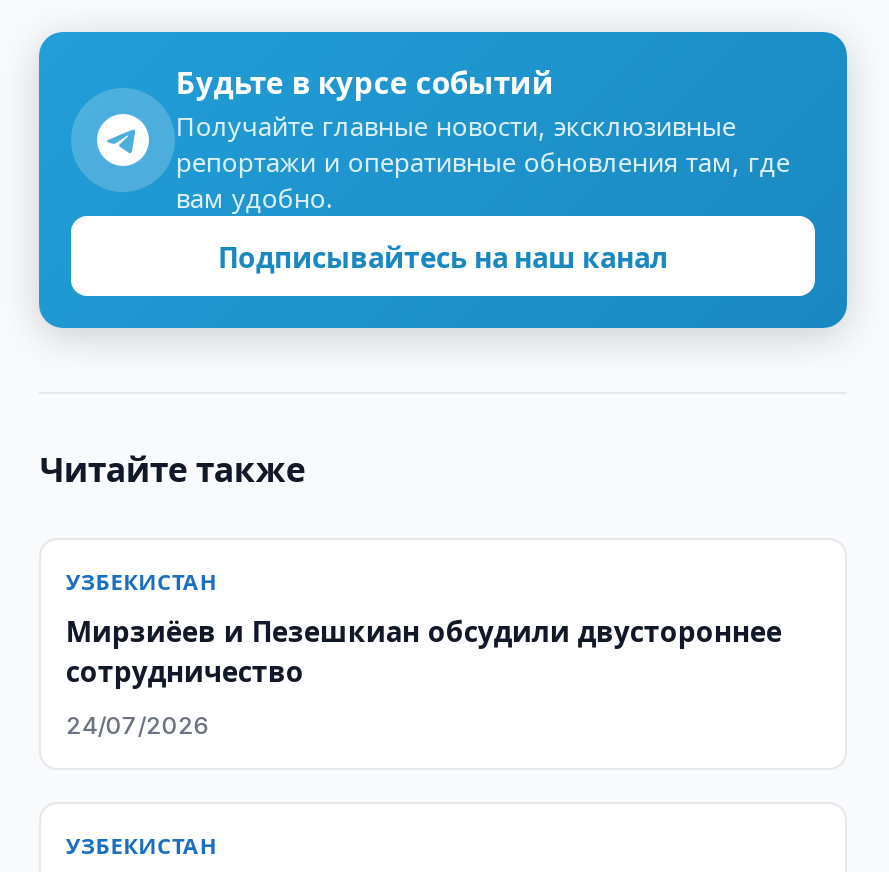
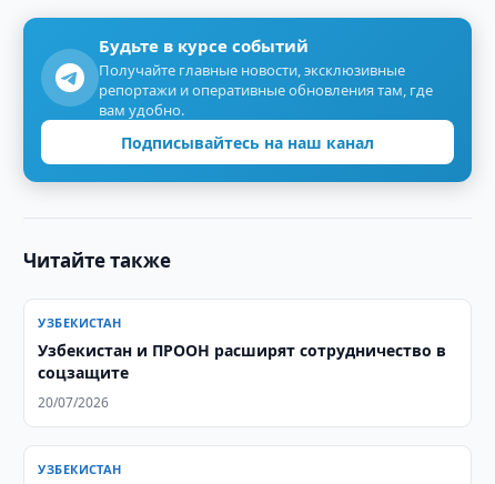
[66,614,782,688] Мирзиёев и Пезешкиан обсудили двустороннее | сотрудничество -> [38,340,447,383] Узбекистан и ПРООН расширят сотрудничество в | соцзащите
[66,710,210,740] 24/07/2026 -> [38,393,109,412] 20/07/2026

